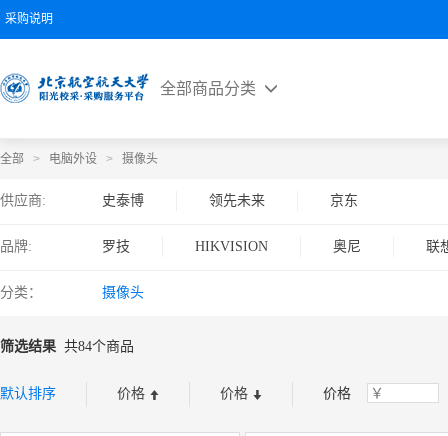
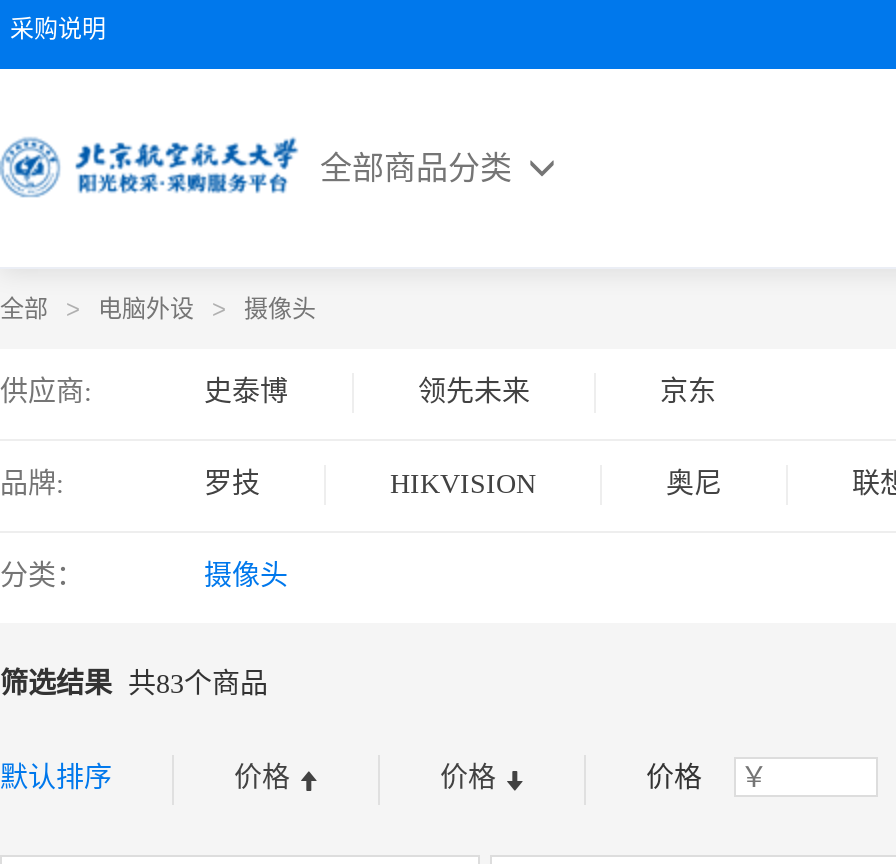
[0,339,134,354] 筛选结果共84个商品 -> [0,669,268,699] 筛选结果共83个商品

